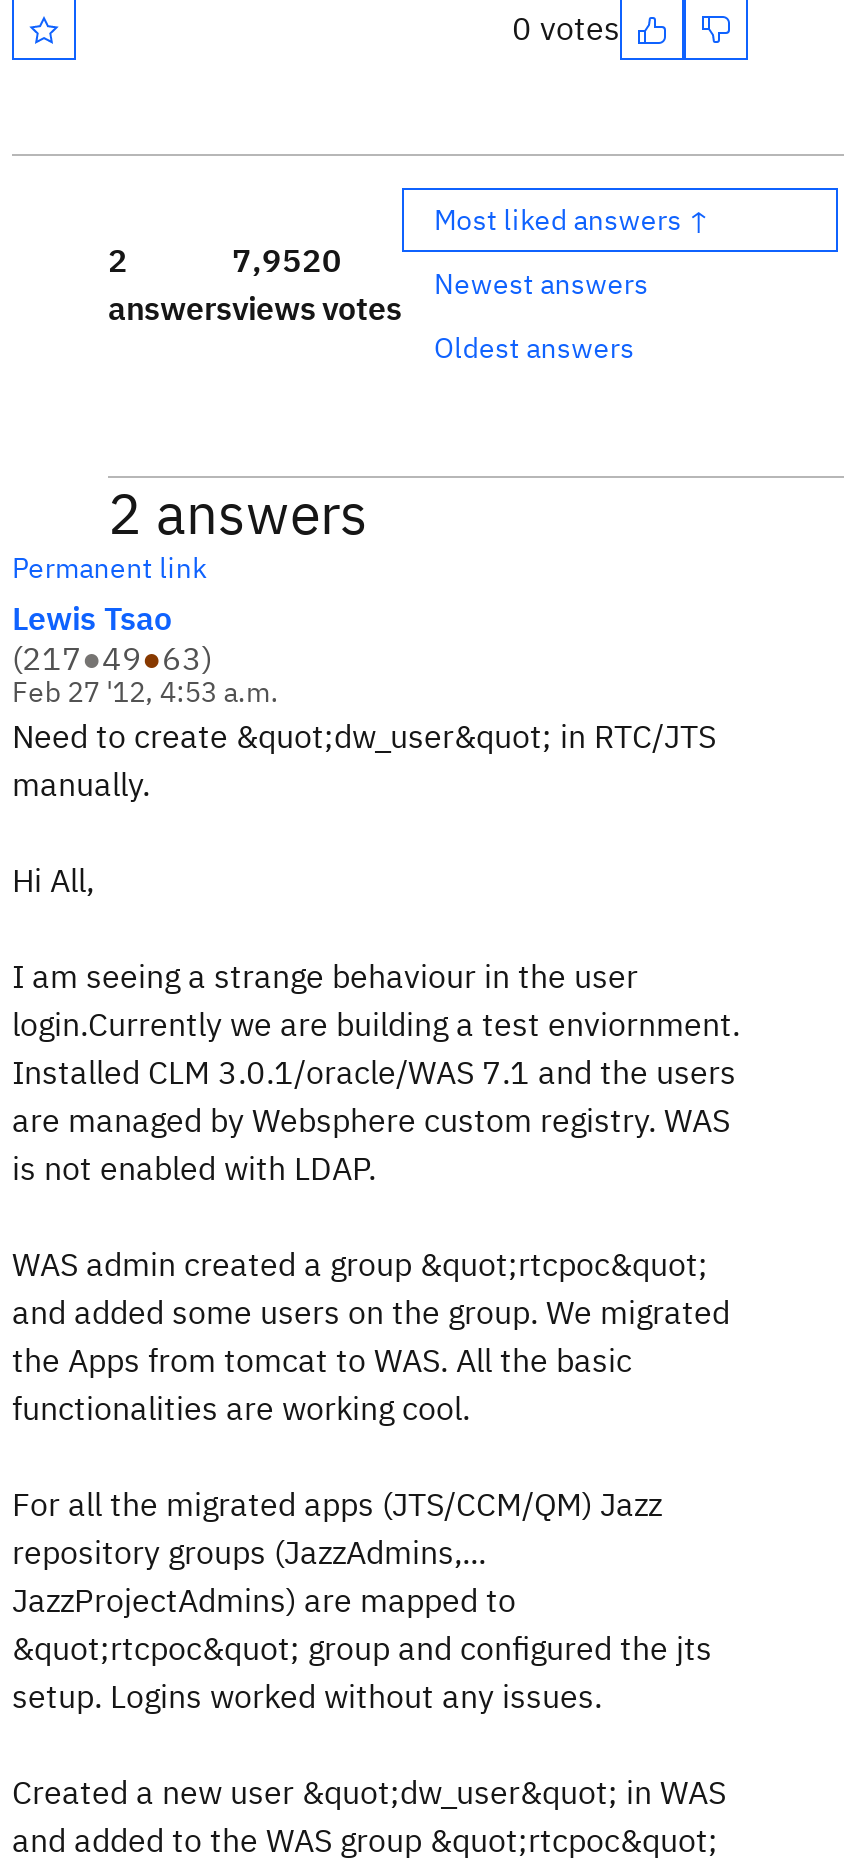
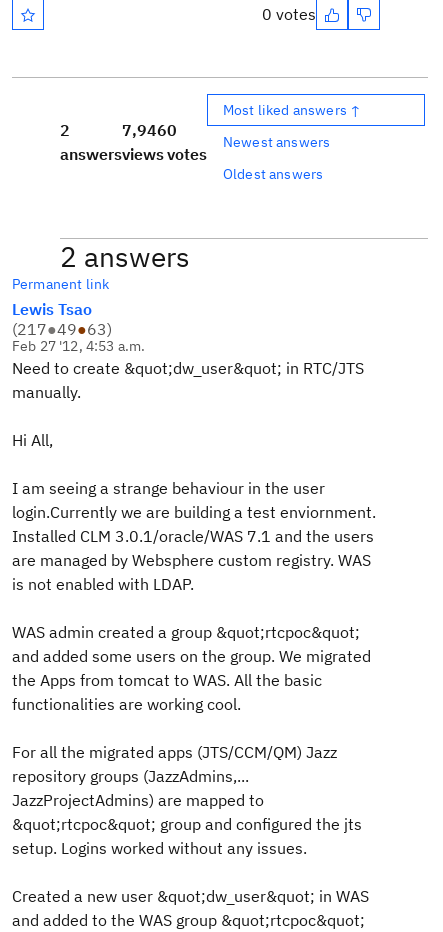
[232,240,342,280] 7,952 0 -> [122,120,177,140] 7,946 0

